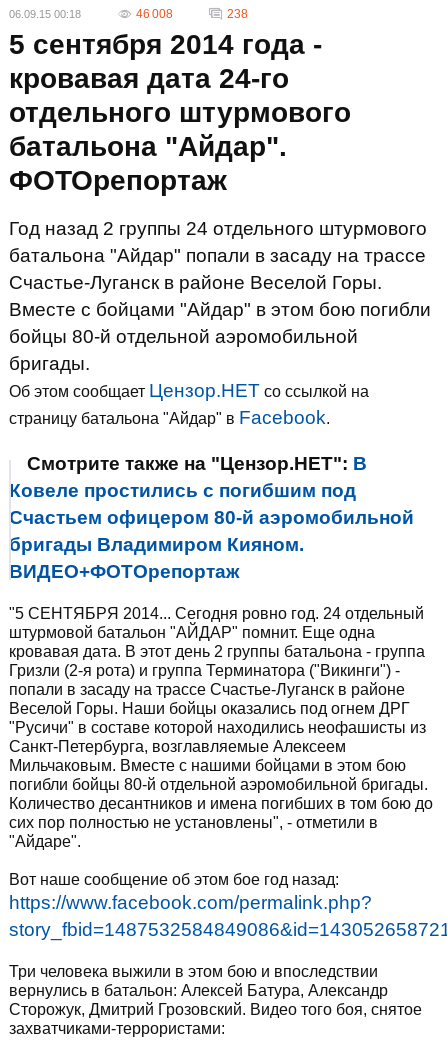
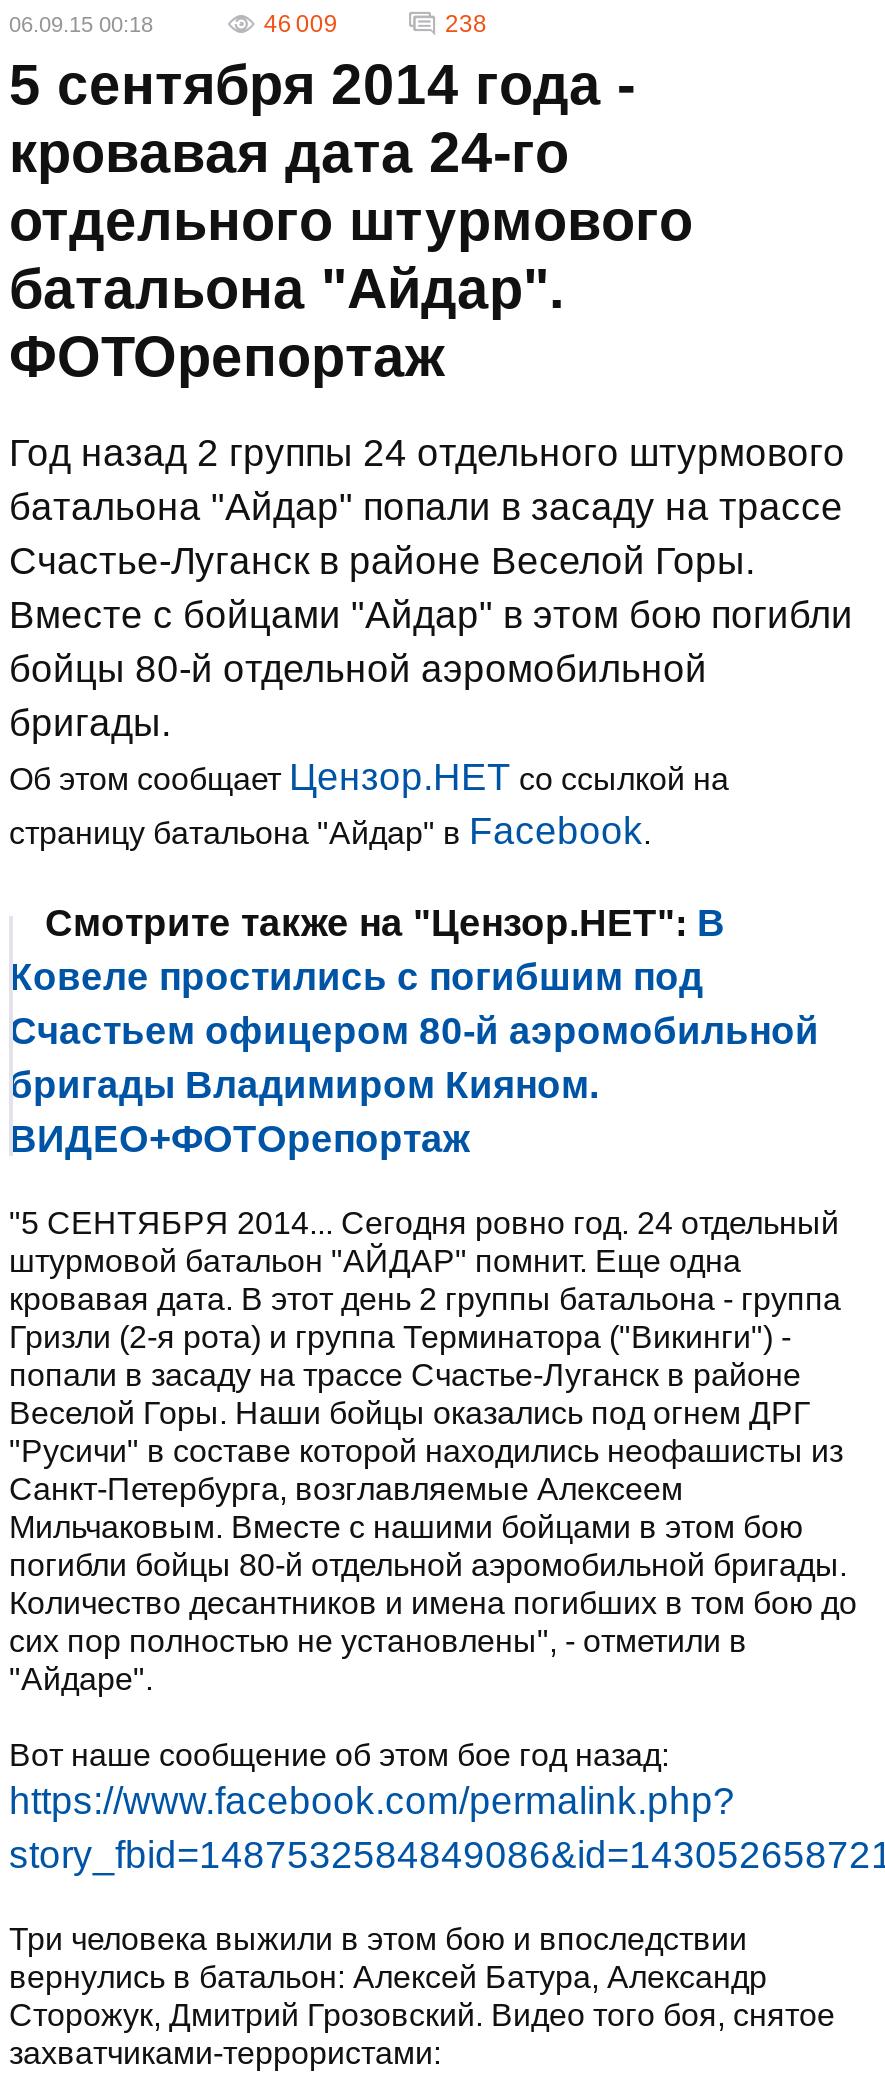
[136,7,173,21] 46 008 -> [264,10,338,38] 46 009

